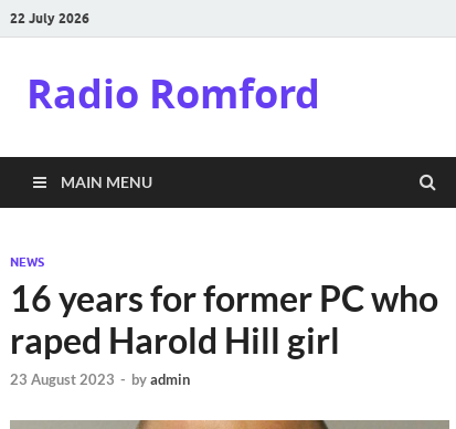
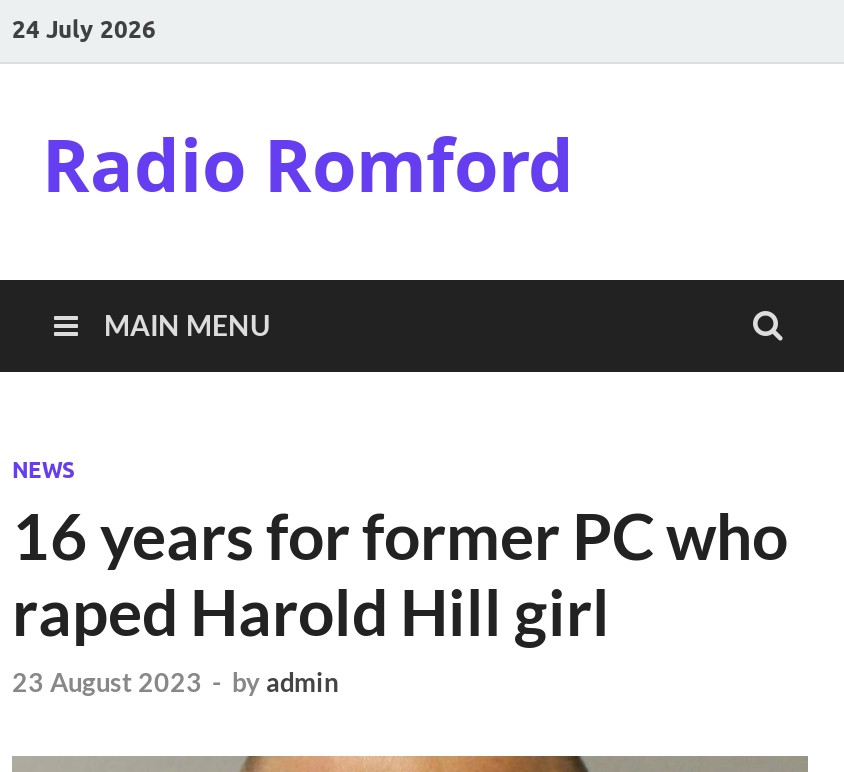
[10,9,89,26] 22 July 2026 -> [12,13,156,43] 24 July 2026

